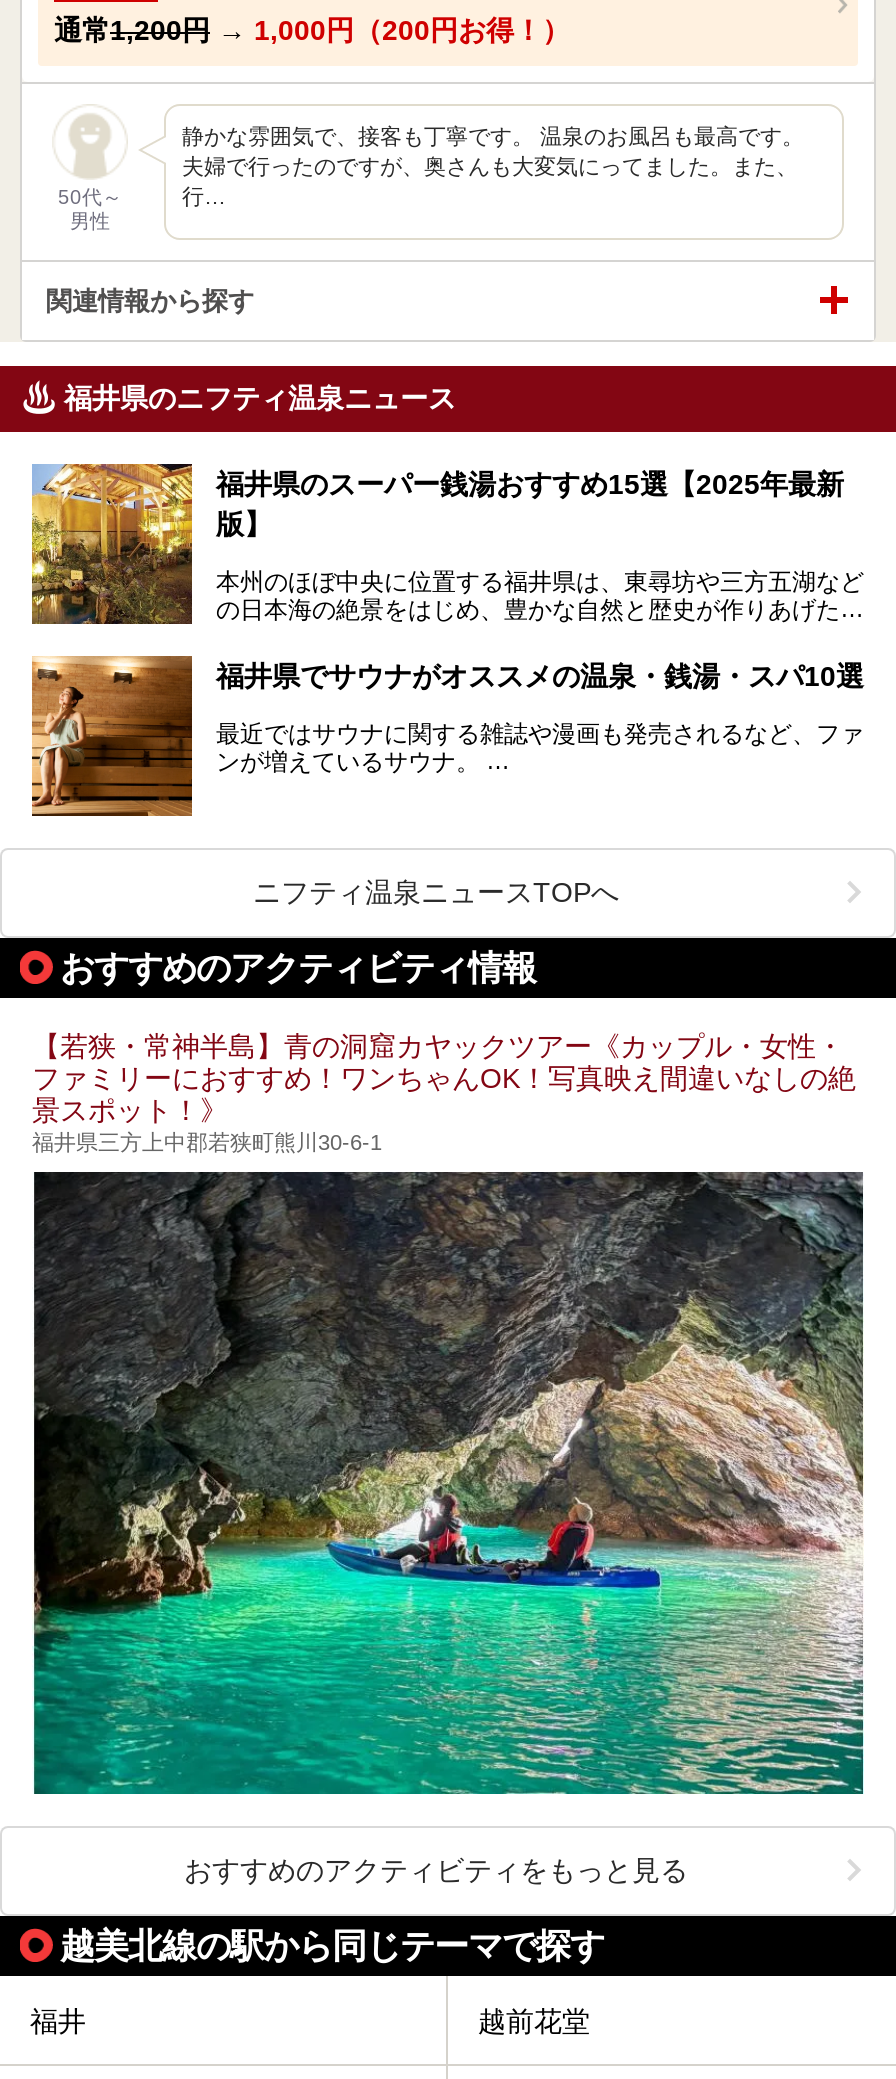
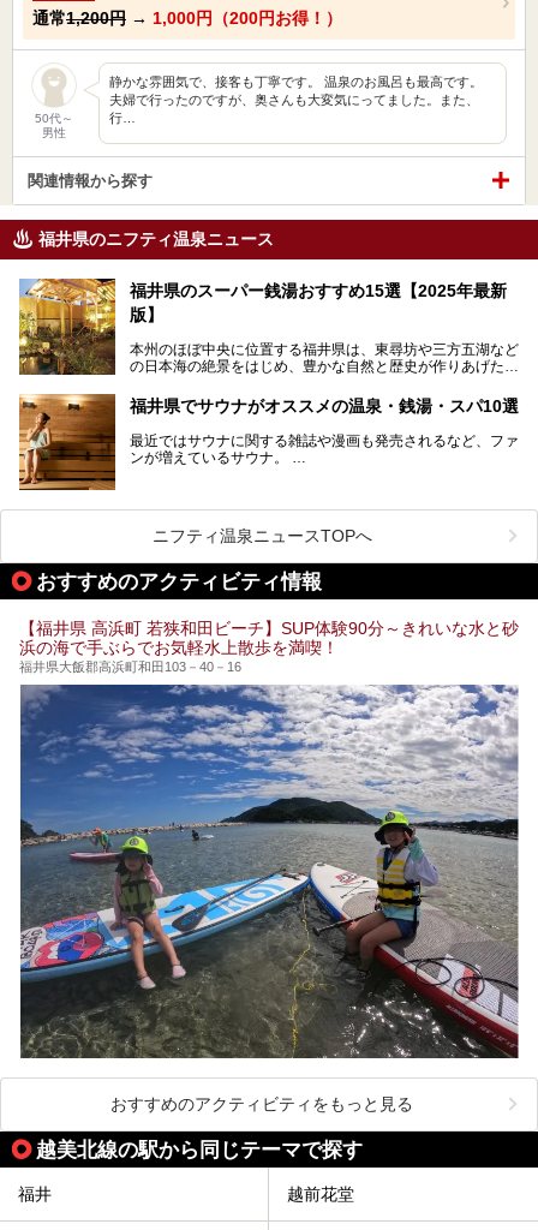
[32,1029,856,1153] 【若狭・常神半島】青の洞窟カヤックツアー《カップル・女性・ | ファミリーにおすすめ！ワンちゃんOK！写真映え間違いなしの絶 | 景スポット！》 | 福井県三方上中郡若狭町熊川30-6-1 -> [19,618,519,673] 【福井県 高浜町 若狭和田ビーチ】SUP体験90分～きれいな水と砂 | 浜の海で手ぶらでお気軽水上散歩を満喫！ | 福井県大飯郡高浜町和田103－40－16
[34,1170,864,1796] [image] -> [20,683,519,1059] [image]

